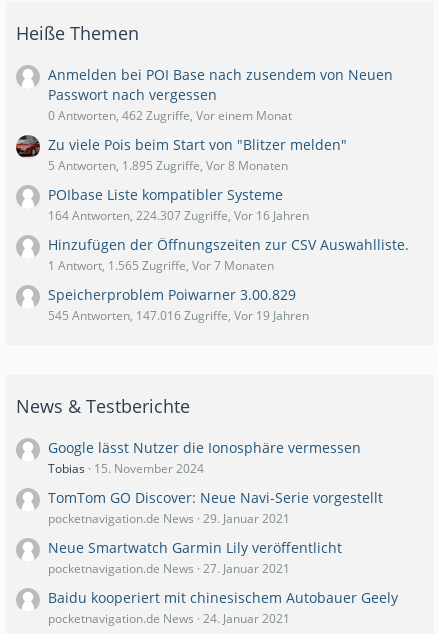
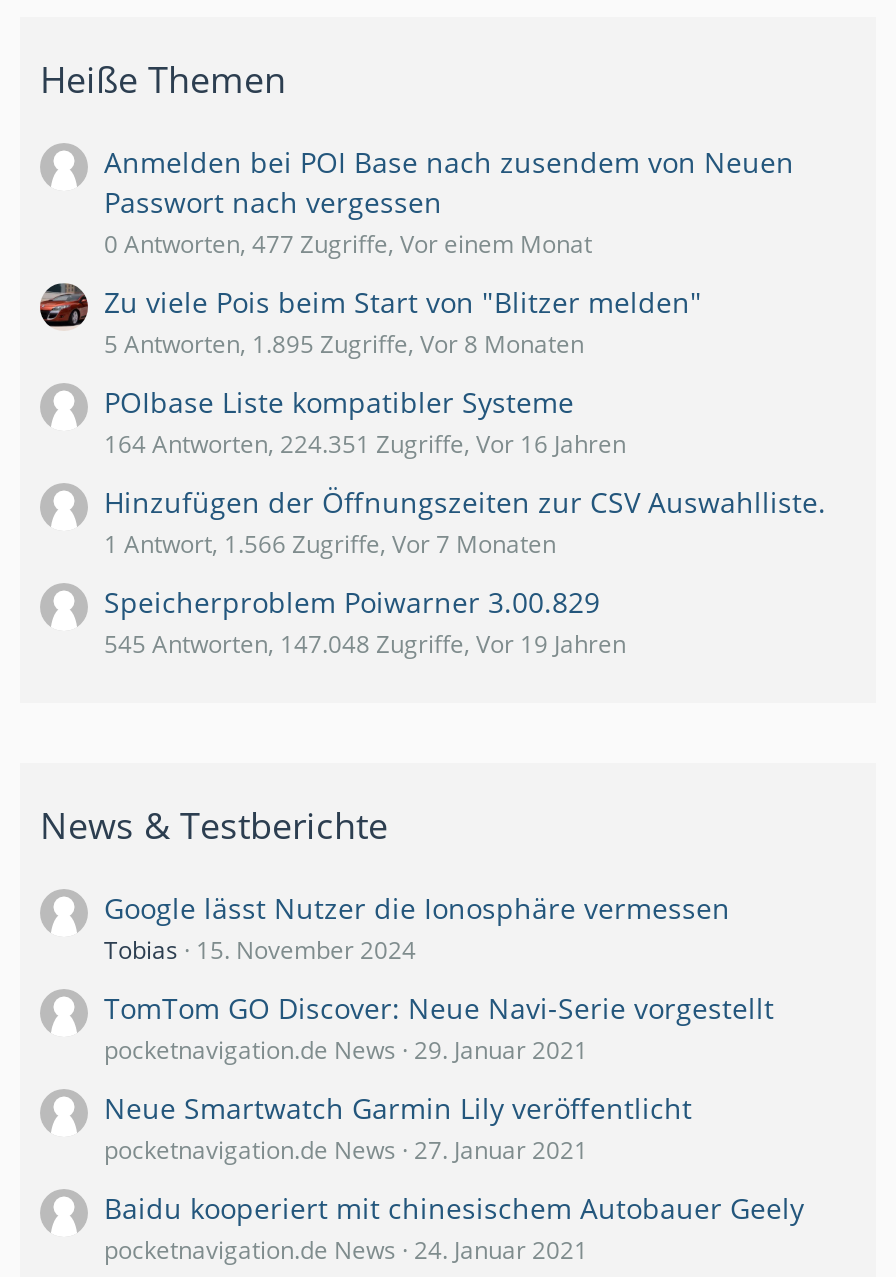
[48,107,292,124] 0 Antworten, 462 Zugriffe, Vor einem Monat -> [104,227,592,261] 0 Antworten, 477 Zugriffe, Vor einem Monat
[48,207,309,224] 164 Antworten, 224.307 Zugriffe, Vor 16 Jahren -> [104,427,626,461] 164 Antworten, 224.351 Zugriffe, Vor 16 Jahren
[48,257,274,274] 1 Antwort, 1.565 Zugriffe, Vor 7 Monaten -> [104,527,556,561] 1 Antwort, 1.566 Zugriffe, Vor 7 Monaten
[48,307,309,324] 545 Antworten, 147.016 Zugriffe, Vor 19 Jahren -> [104,627,626,661] 545 Antworten, 147.048 Zugriffe, Vor 19 Jahren

